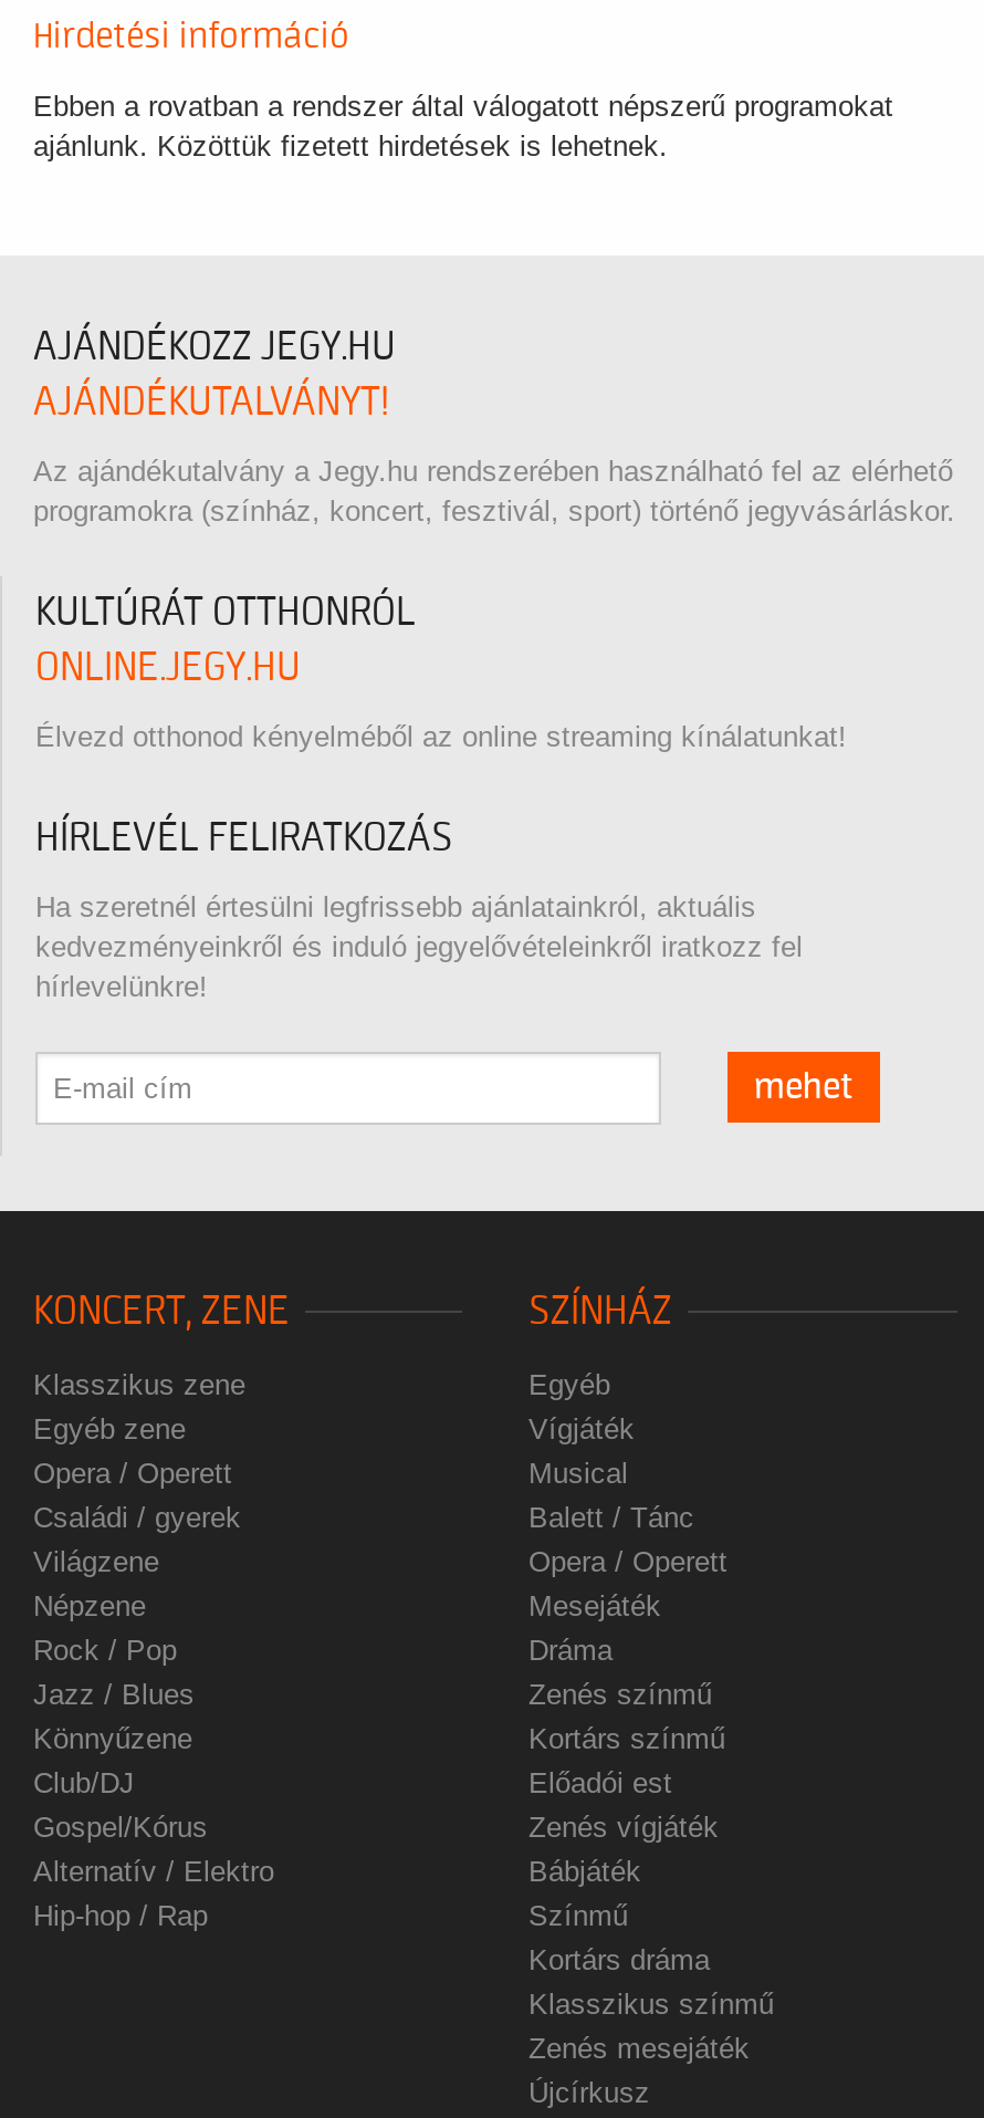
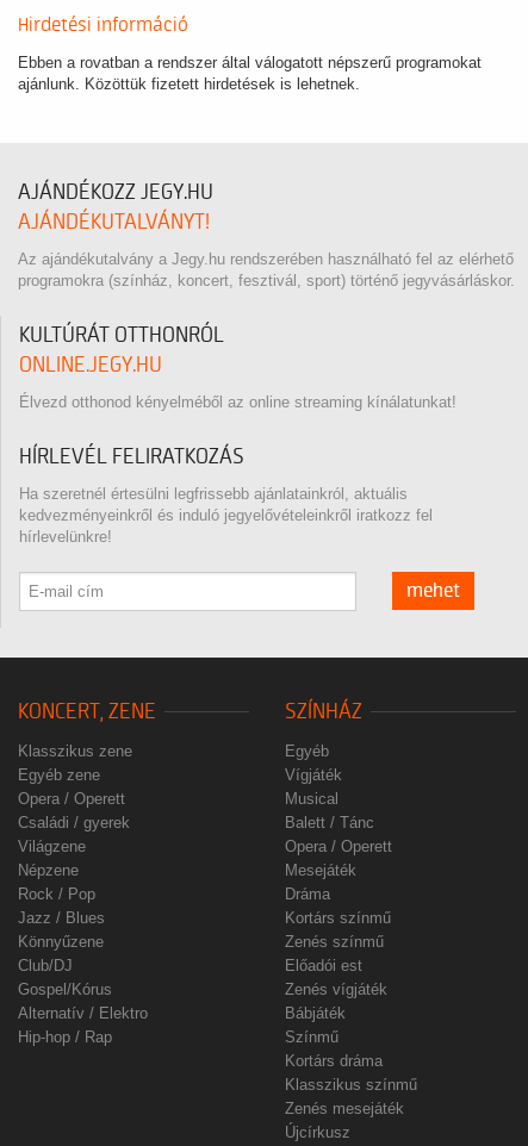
moved [528,1677,712,1711] -> [285,933,384,950]: Zenés színmű
moved [528,1722,725,1755] -> [285,909,391,927]: Kortárs színmű

